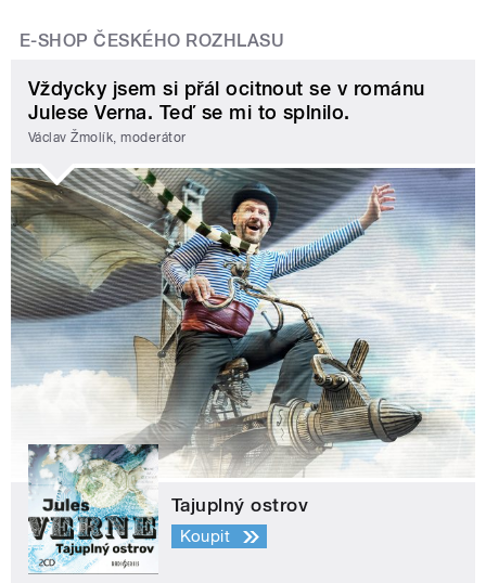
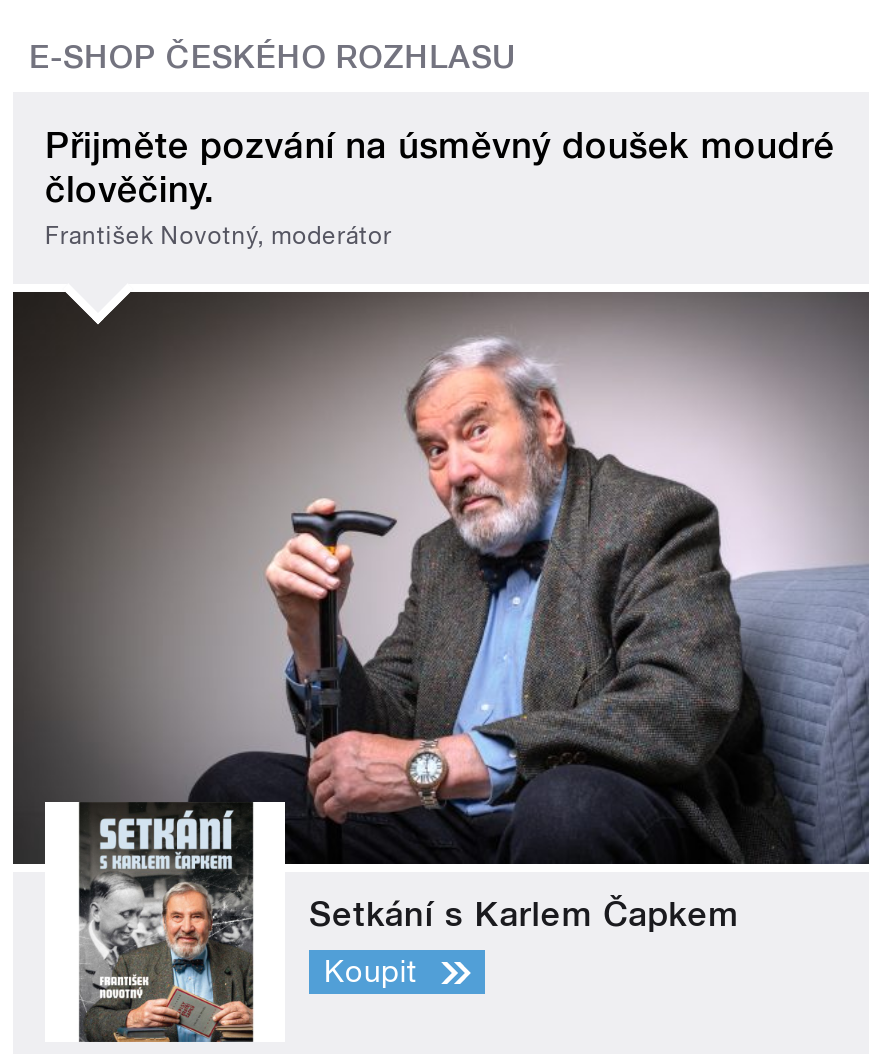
[28,77,425,145] Vždycky jsem si přál ocitnout se v románu | Julese Verna. Teď se mi to splnilo. | Václav Žmolík, moderátor -> [45,123,834,250] Přijměte pozvání na úsměvný doušek moudré | člověčiny. | František Novotný, moderátor
[10,168,476,574] [image] | Tajuplný ostrov -> [11,290,871,1044] [image] | Setkání s Karlem Čapkem

